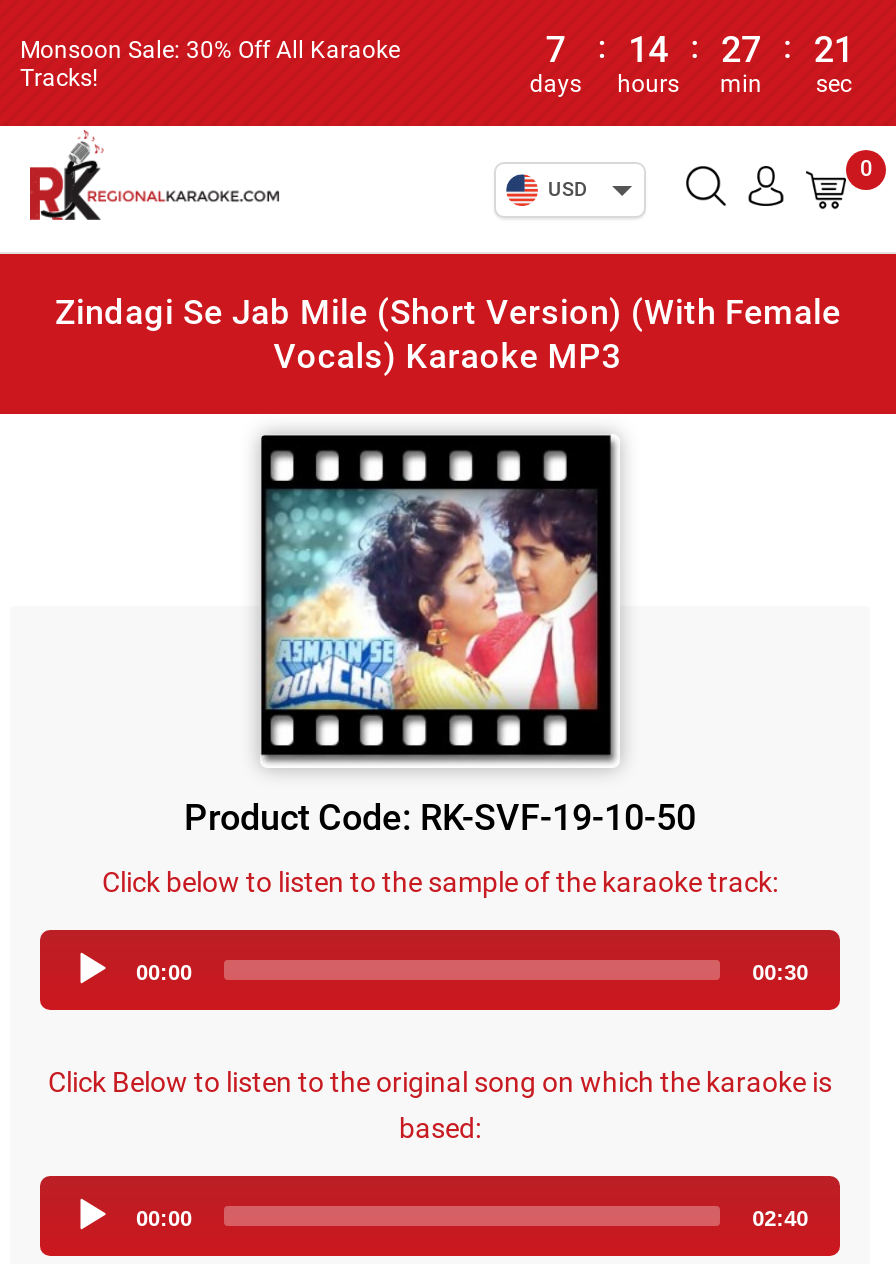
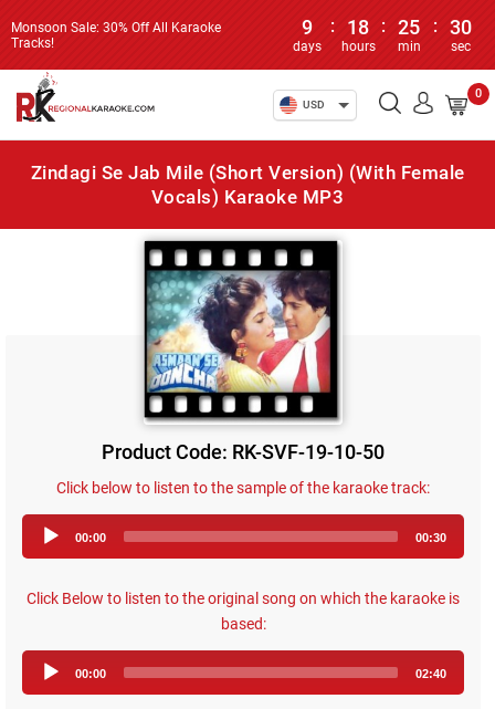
[545,28,565,70] 7 -> [301,15,312,39] 9
[598,28,668,70] : 14 -> [330,15,369,39] : 18
[690,28,761,70] : 27 -> [381,15,420,39] : 25
[783,28,854,70] : 21 -> [433,15,472,39] : 30

